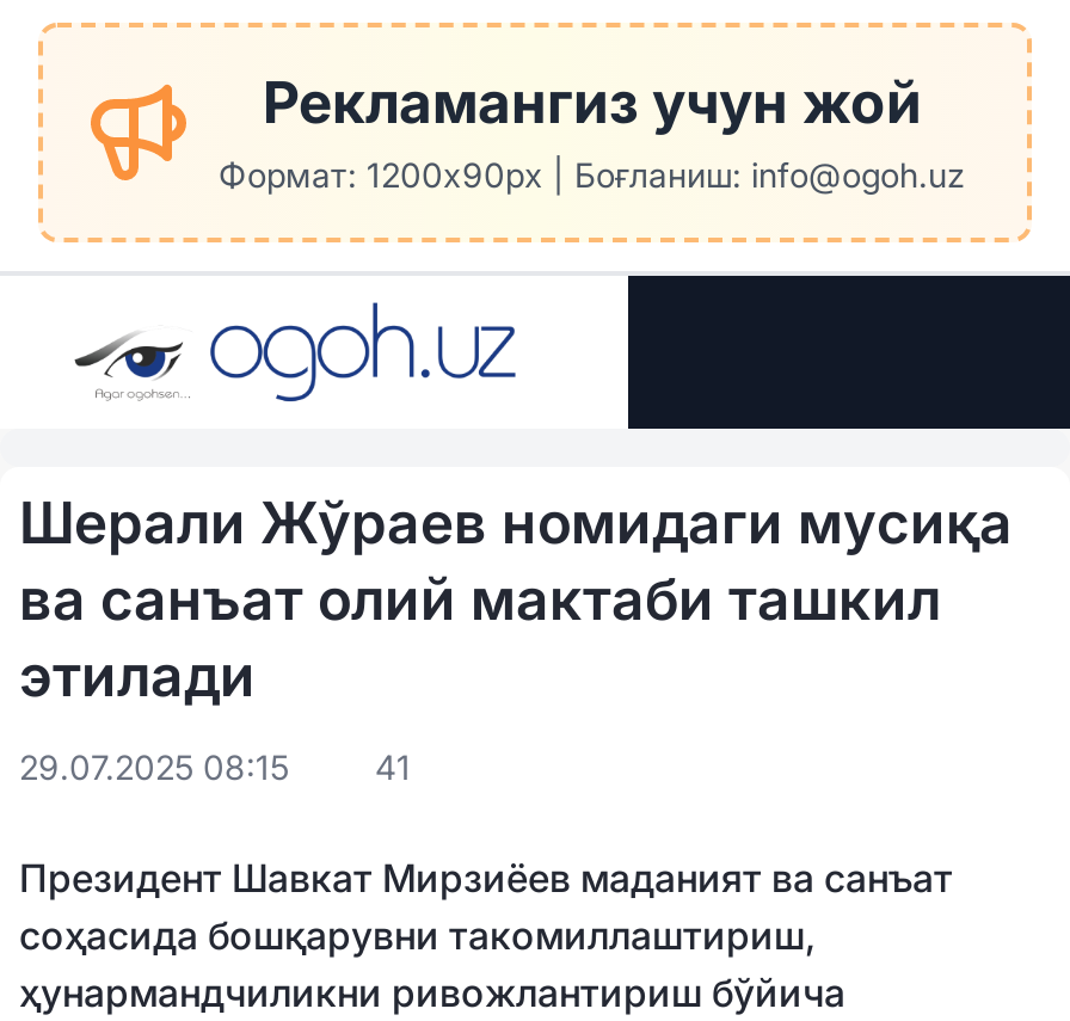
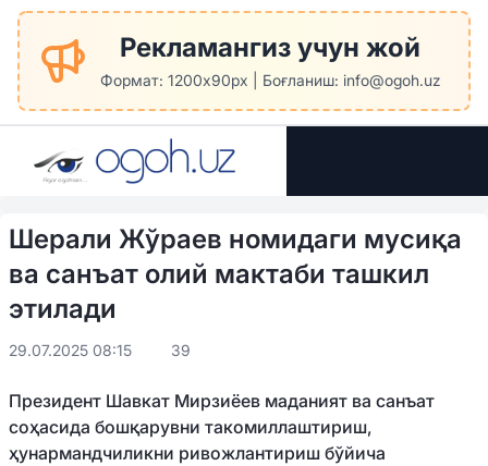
[375,746,411,787] 41 -> [171,341,191,359] 39

